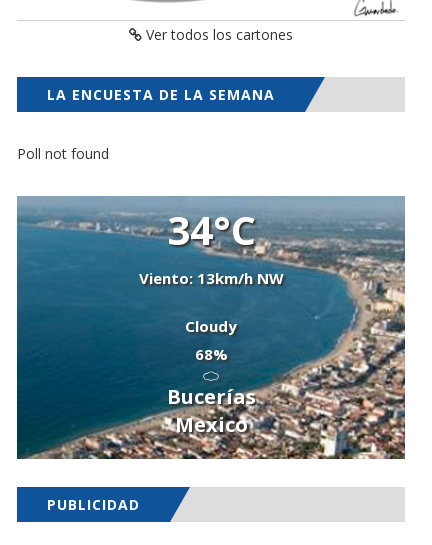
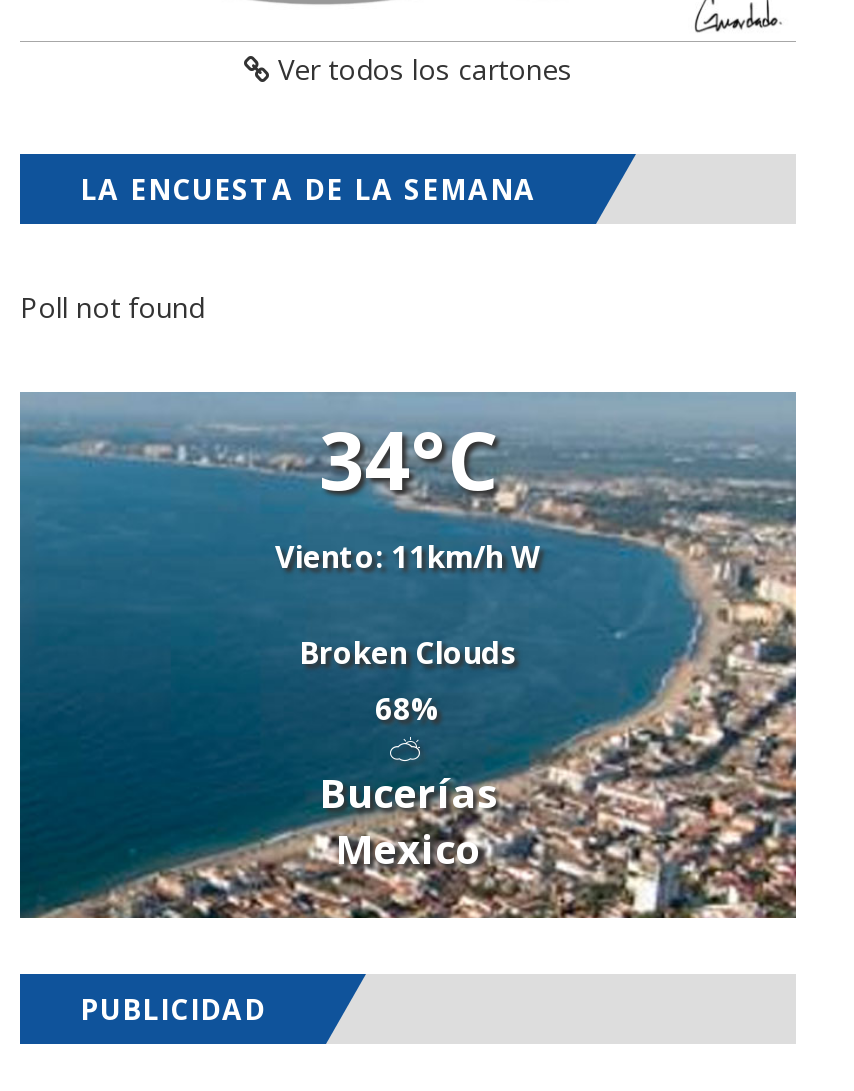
[138,268,283,288] Viento: 13km/h NW -> [275,536,541,576] Viento: 11km/h W
[185,316,237,336] Cloudy -> [299,632,517,672] Broken Clouds

